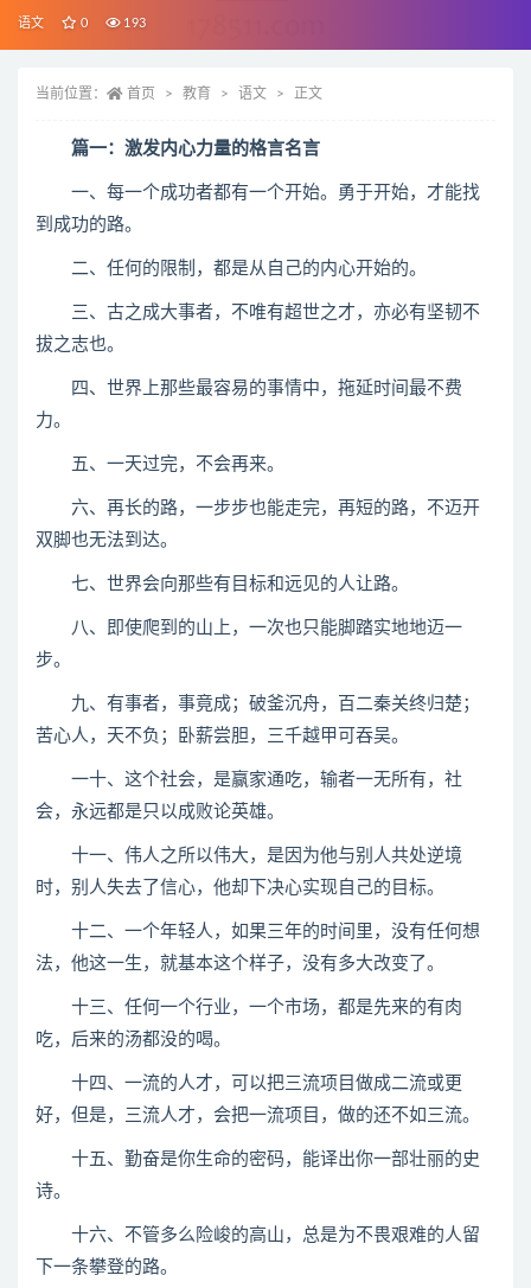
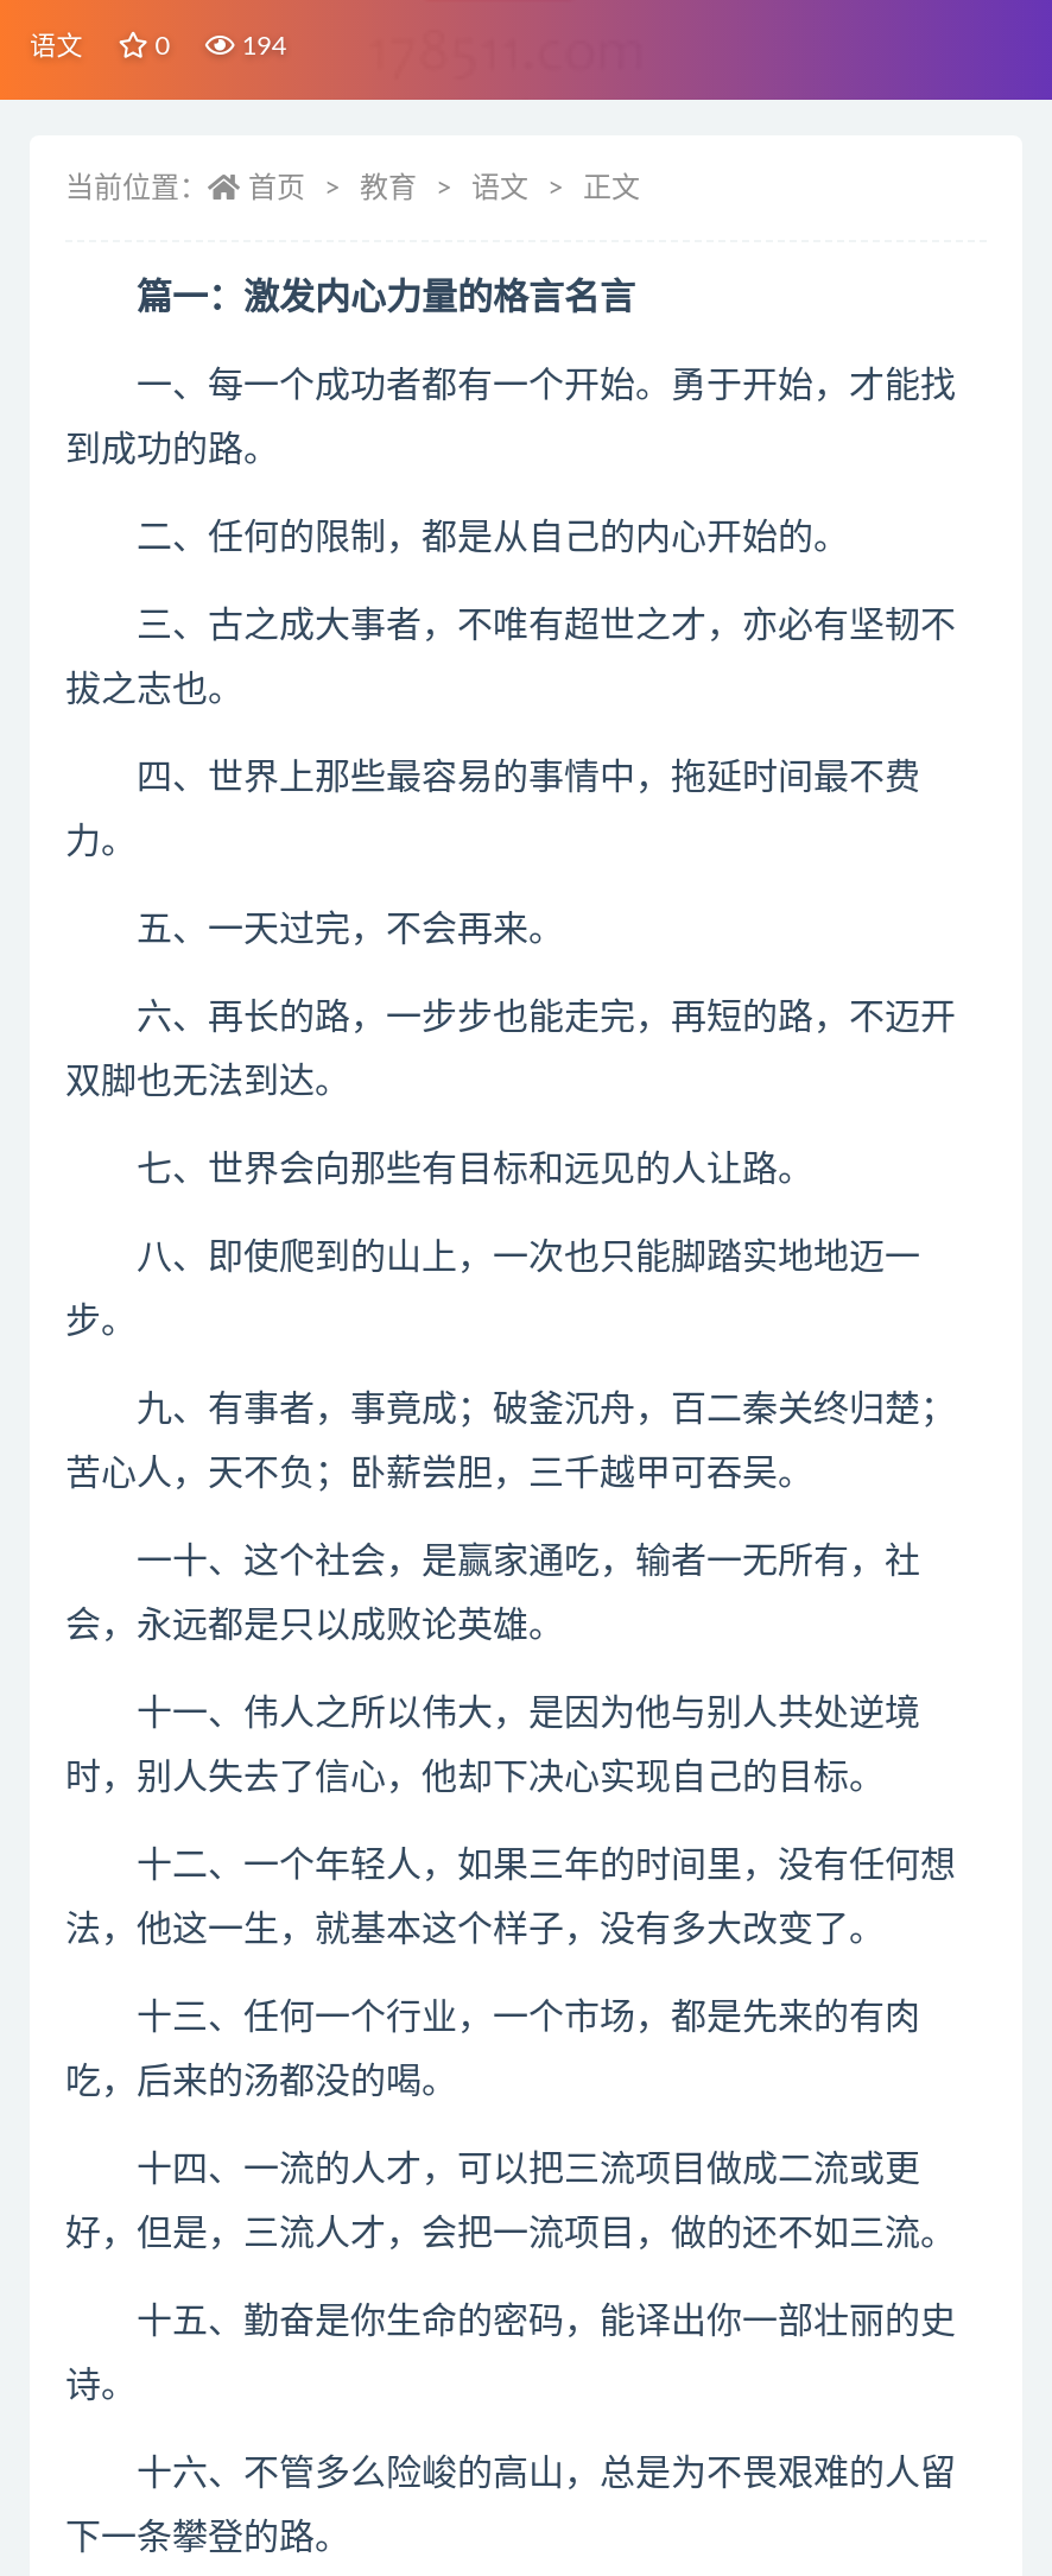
[120,17,146,30] 193 -> [234,33,286,59] 194

